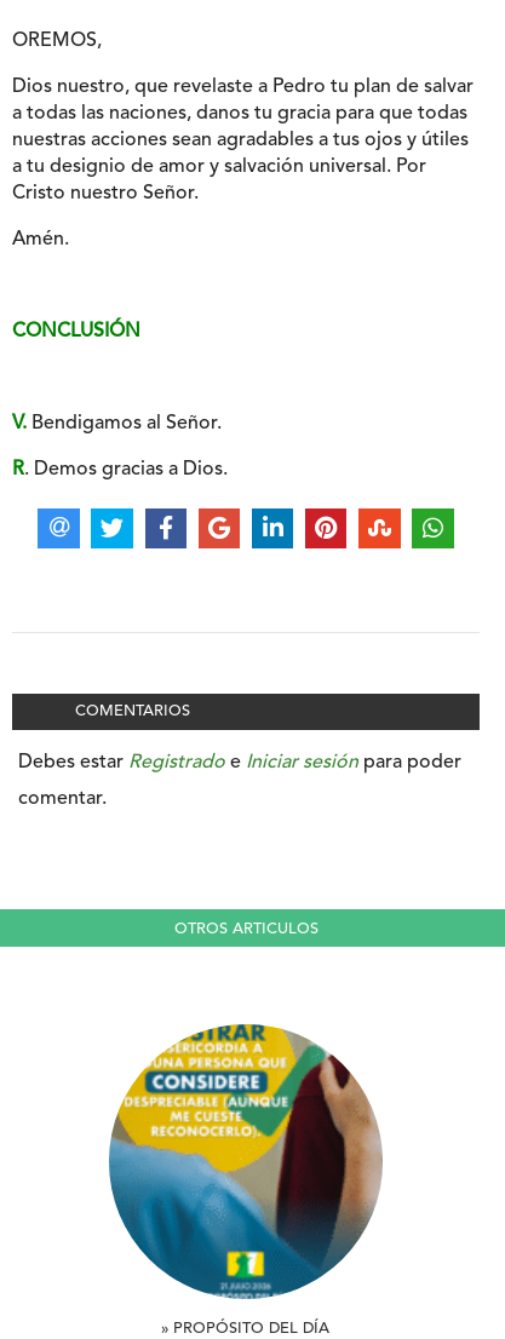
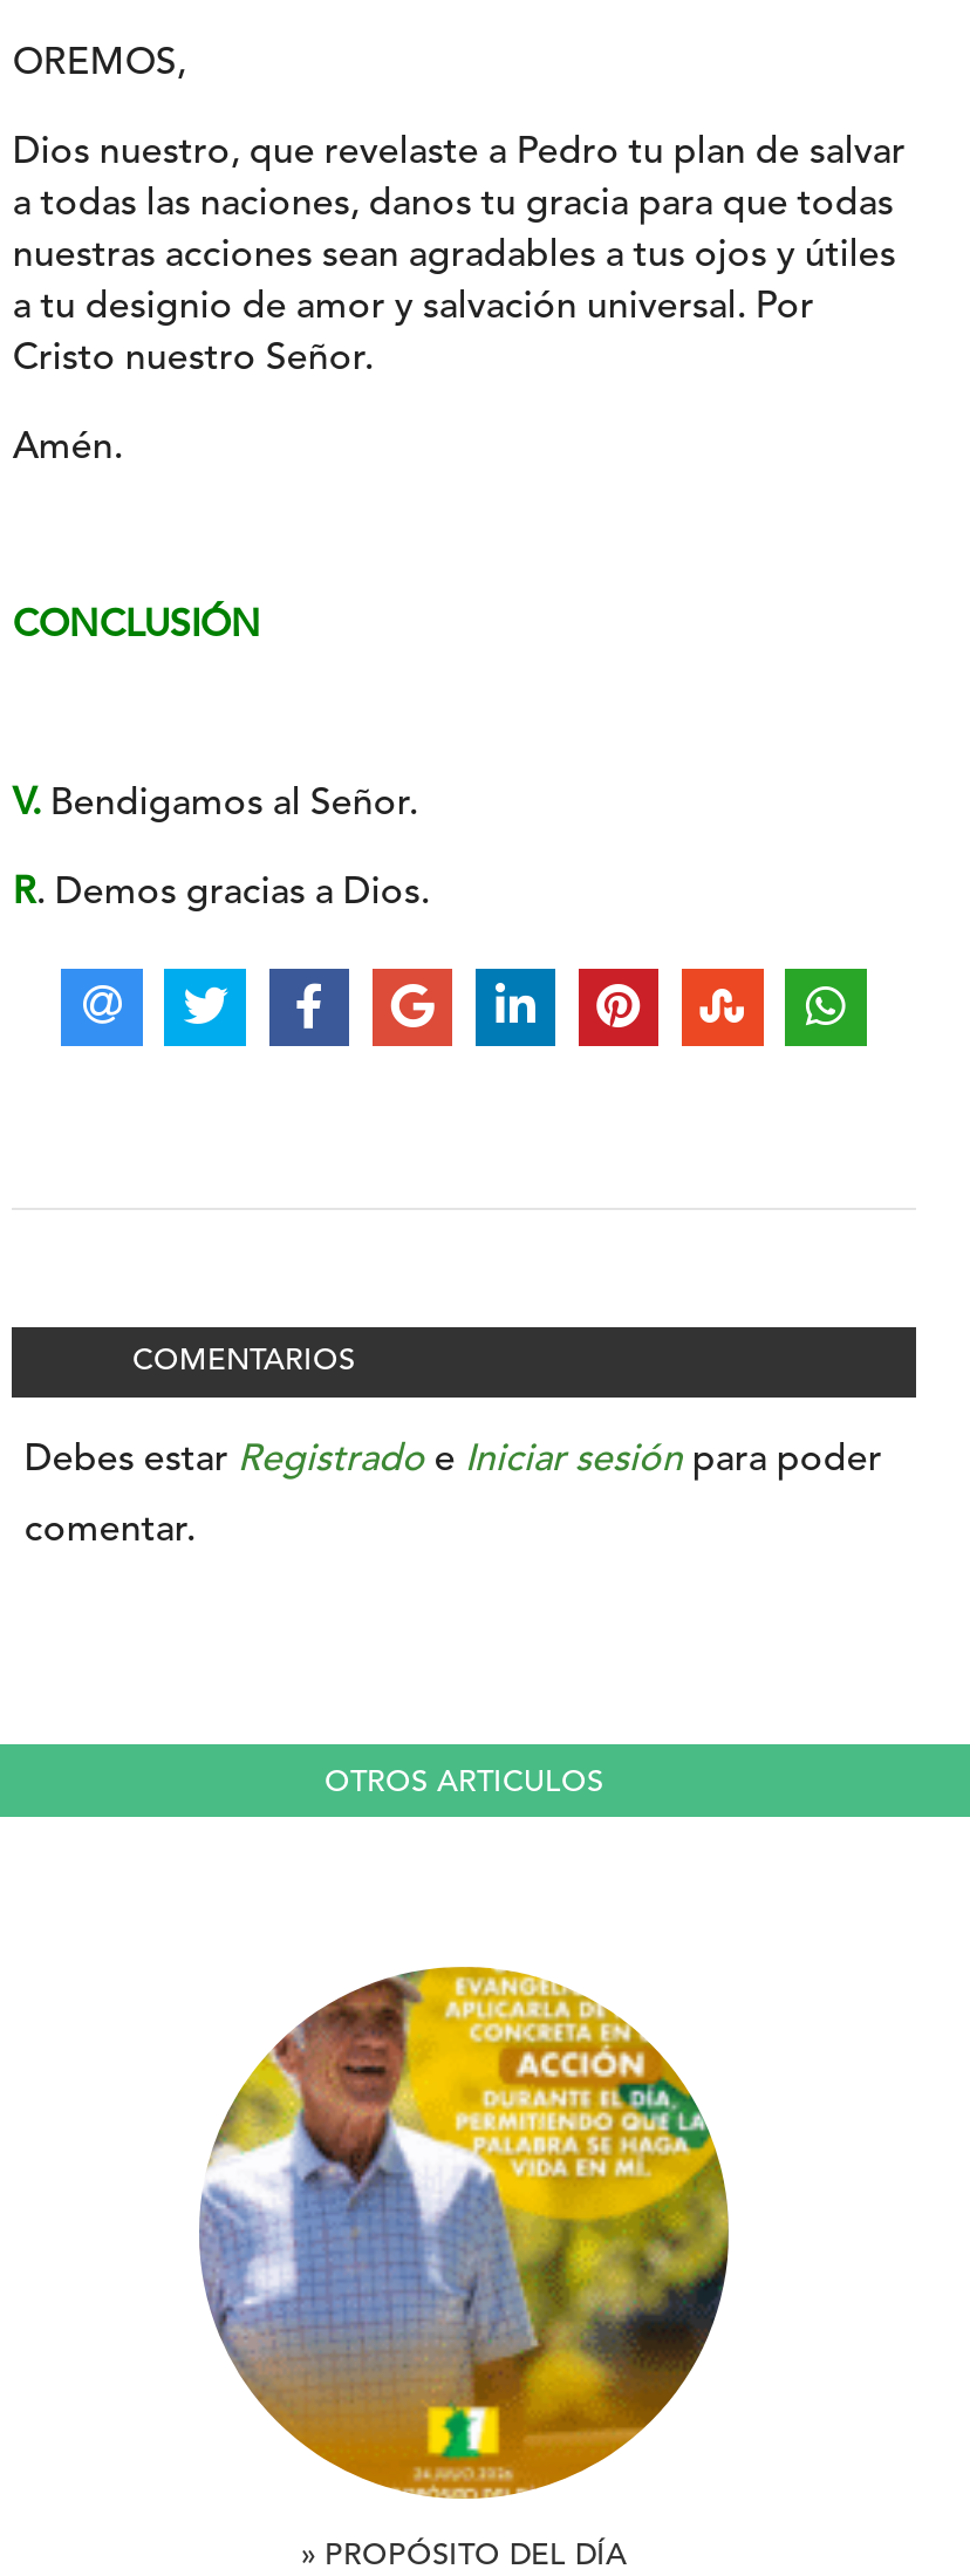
[109,1023,383,1300] [image] -> [199,1965,729,2499] [image]

